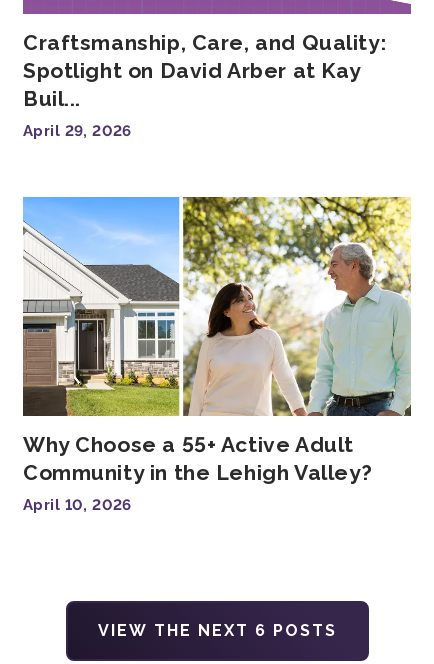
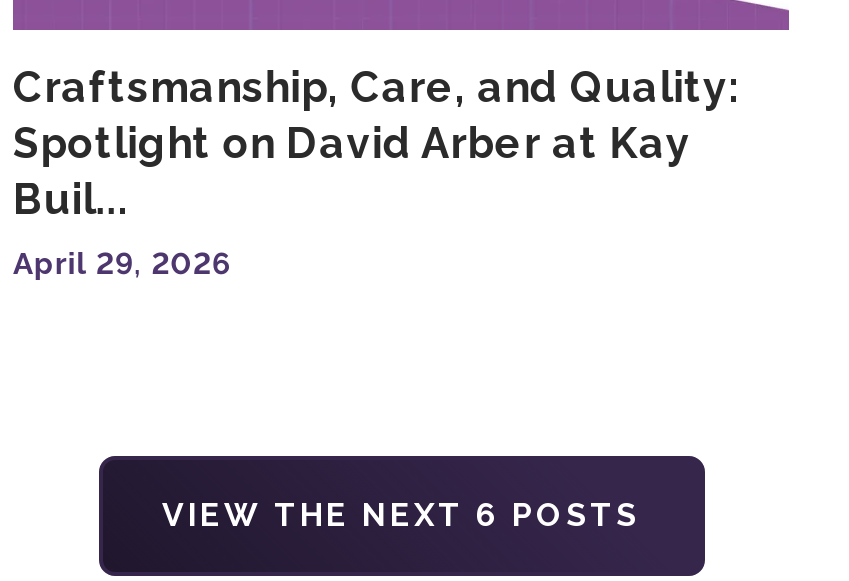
[22,196,412,513] [image] | Why Choose a 55+ Active Adult | Community in the Lehigh Valley? | April 10, 2026 -> none

